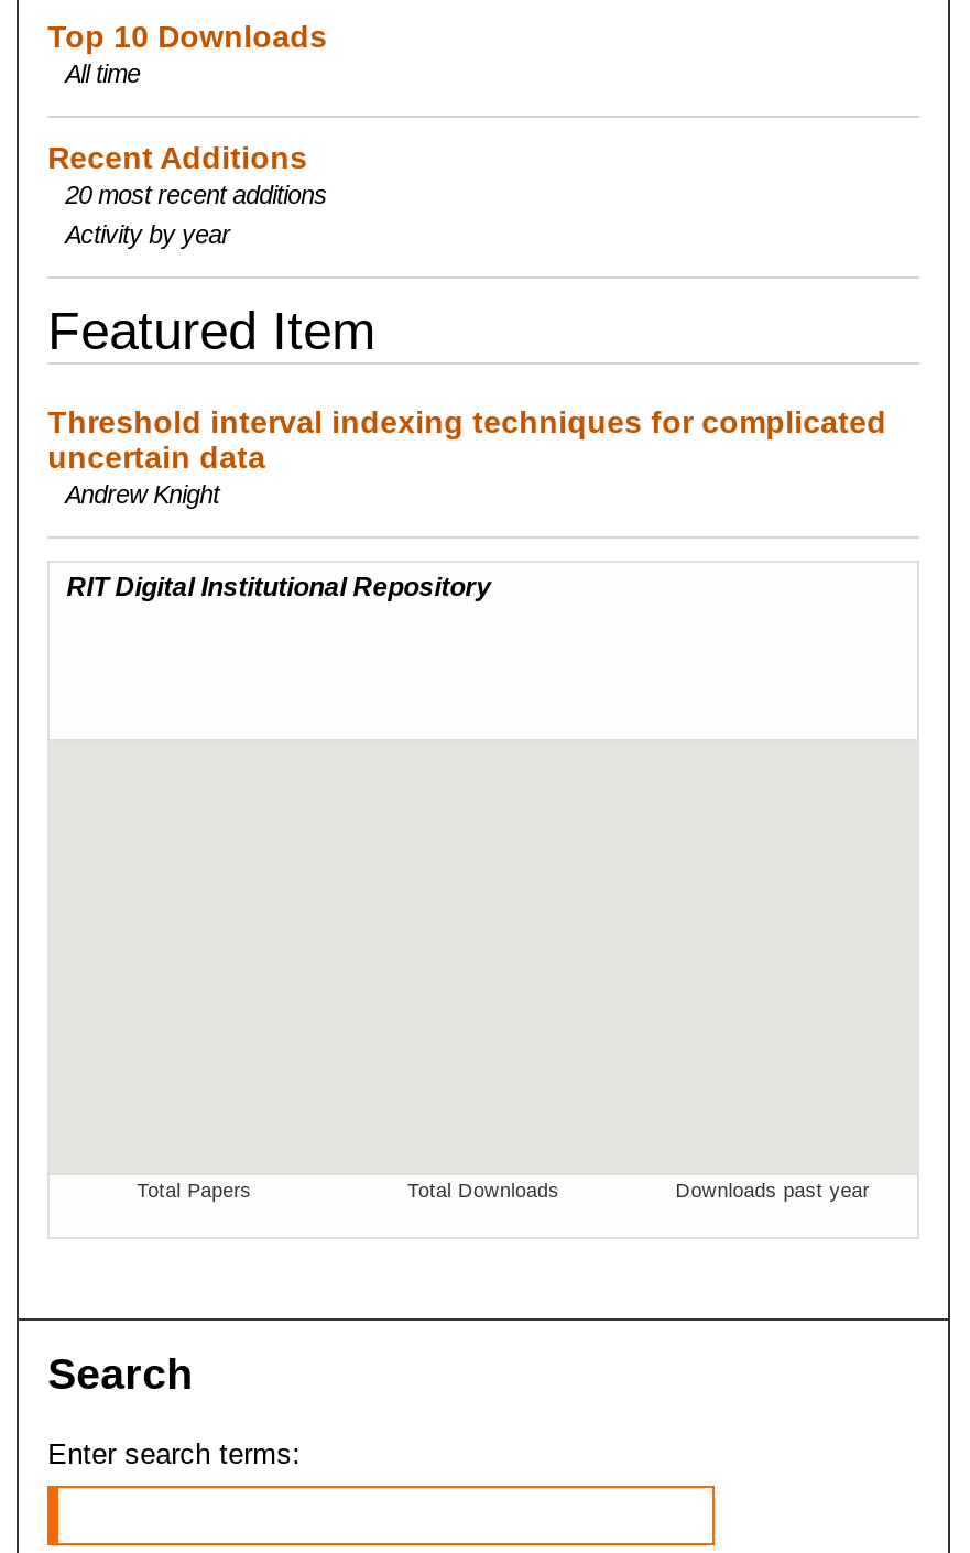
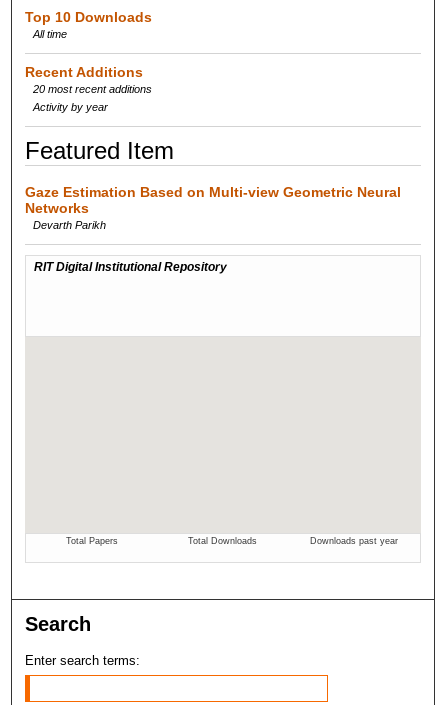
[48,404,887,507] Threshold interval indexing techniques for complicated | uncertain data | Andrew Knight -> [25,184,401,231] Gaze Estimation Based on Multi-view Geometric Neural | Networks | Devarth Parikh

